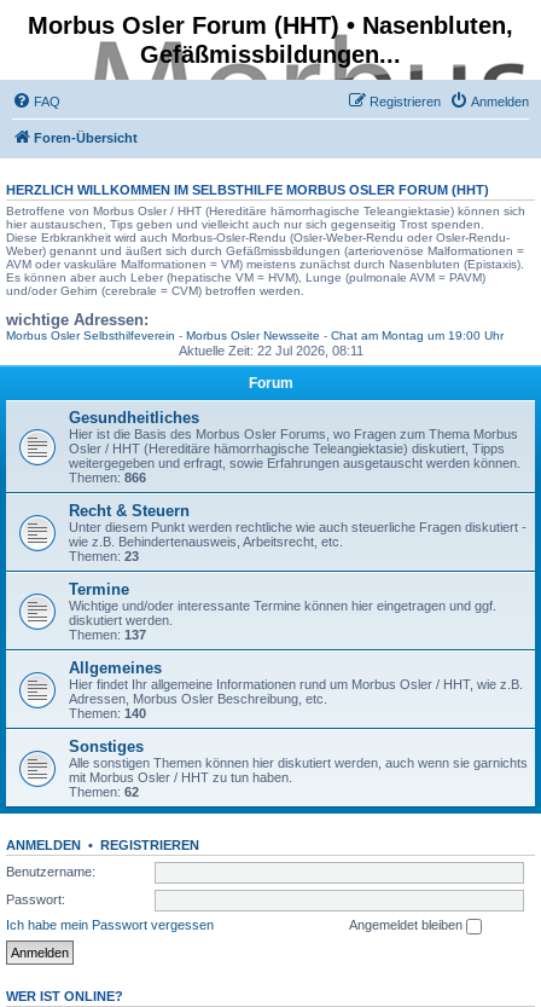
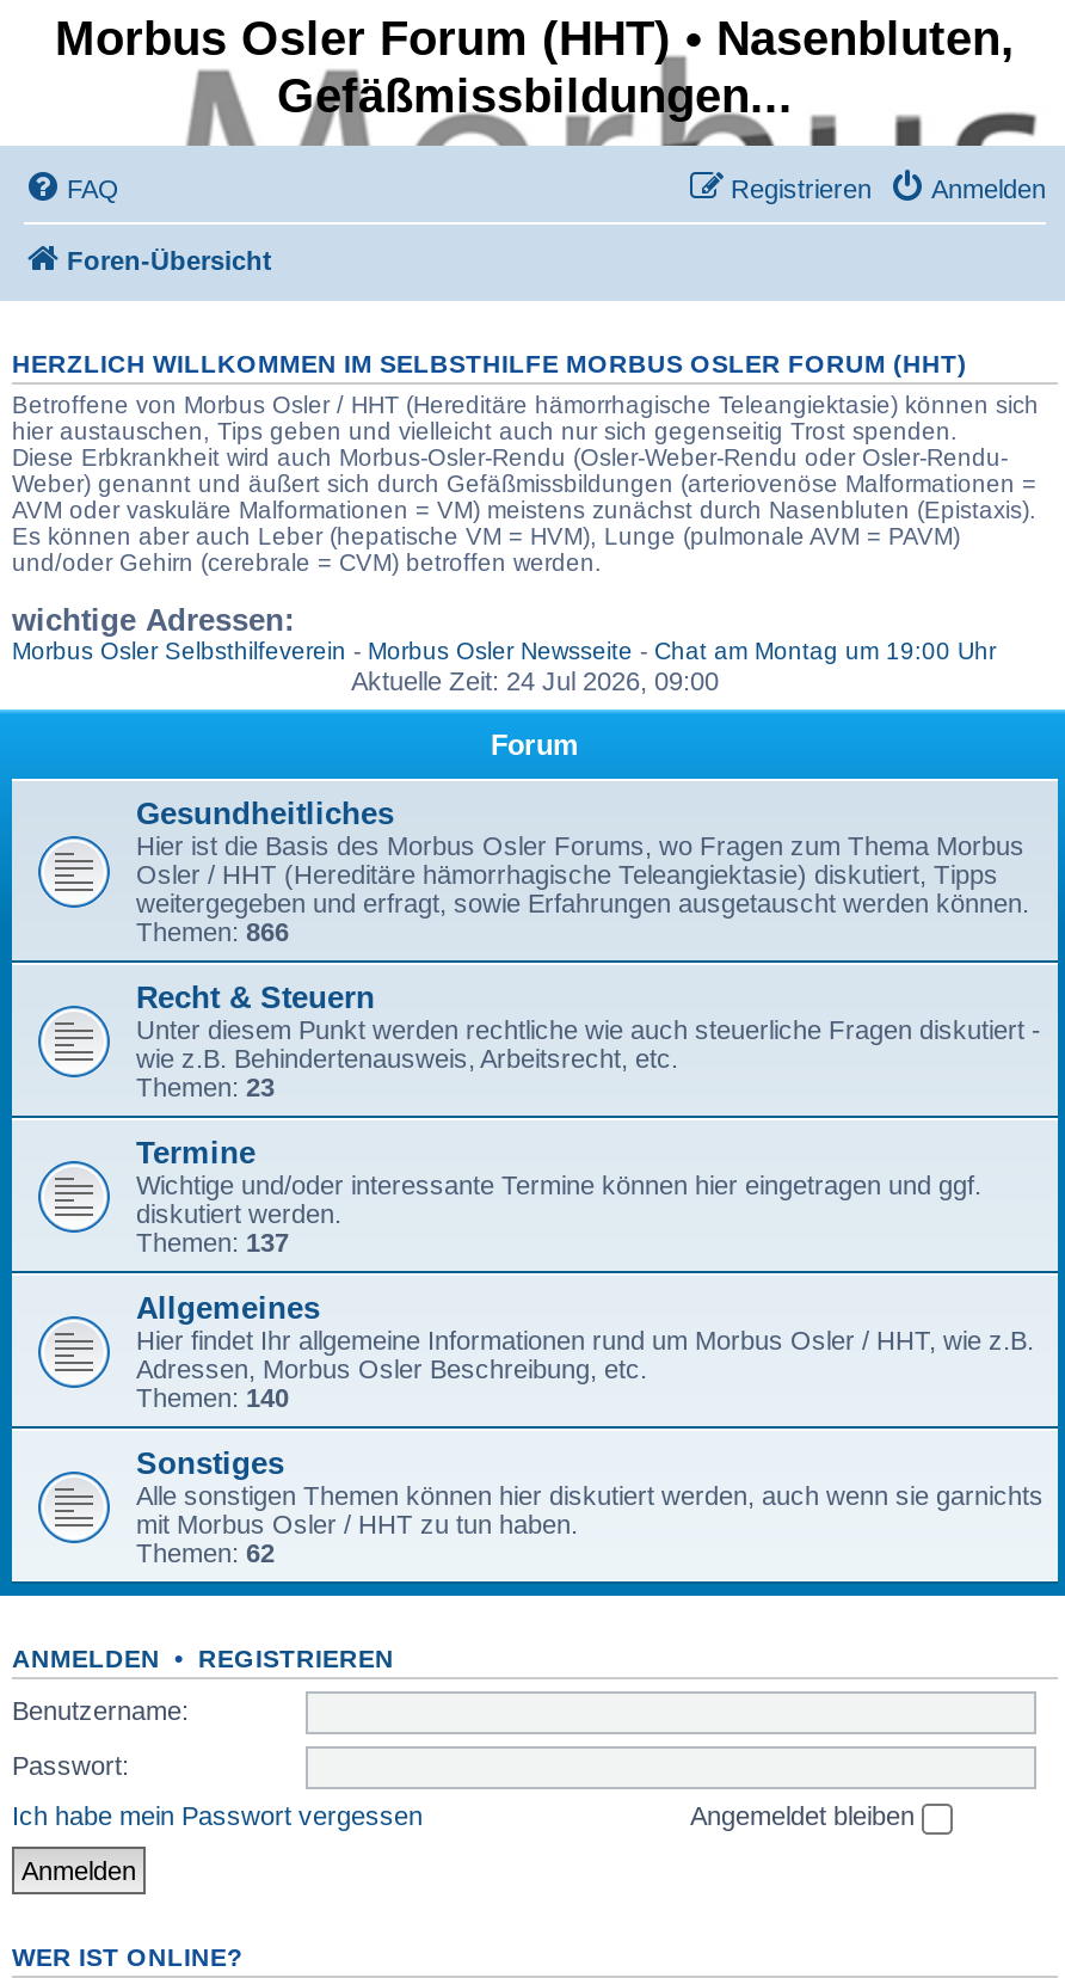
[178,343,363,358] Aktuelle Zeit: 22 Jul 2026, 08:11 -> [351,666,719,695] Aktuelle Zeit: 24 Jul 2026, 09:00

